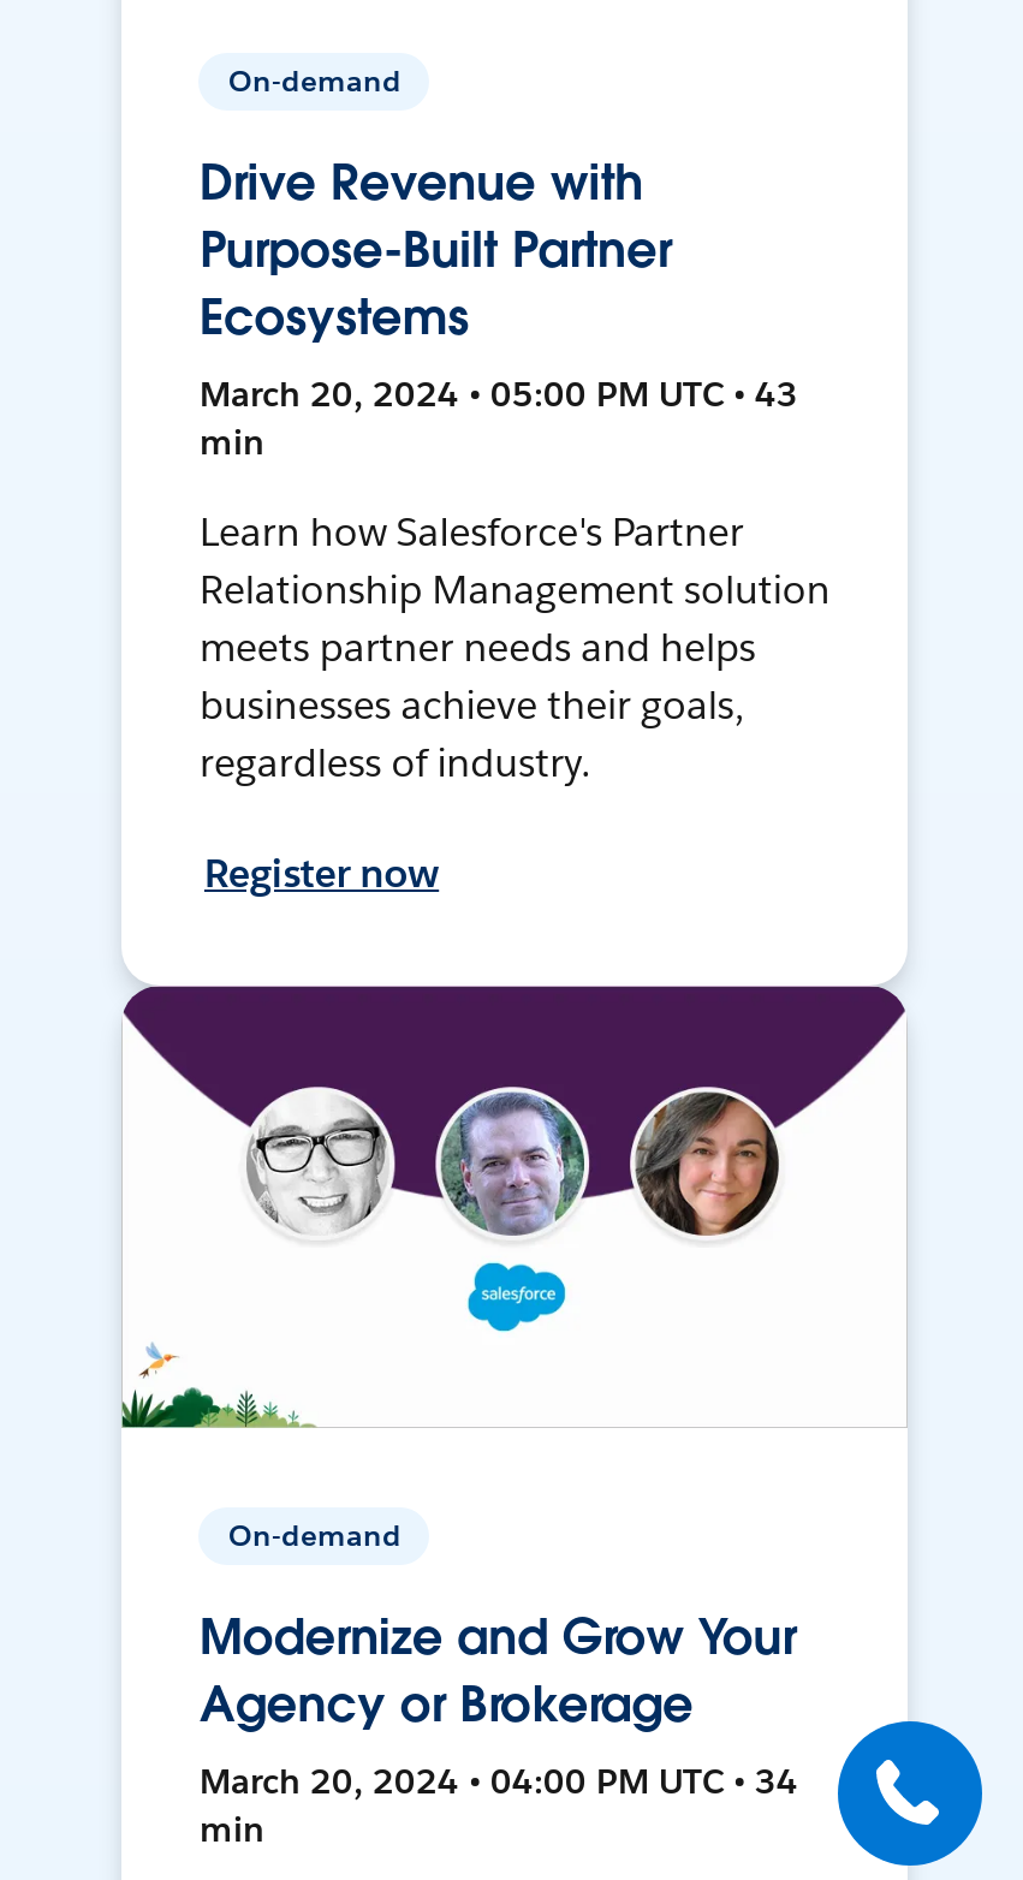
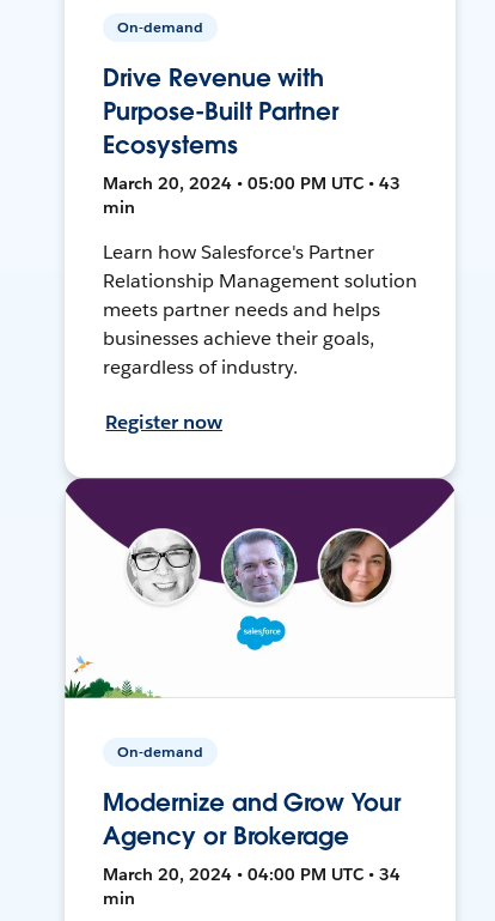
[835,1719,985,1868] [image] -> none

